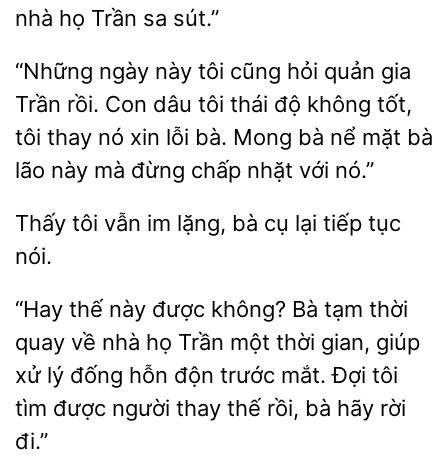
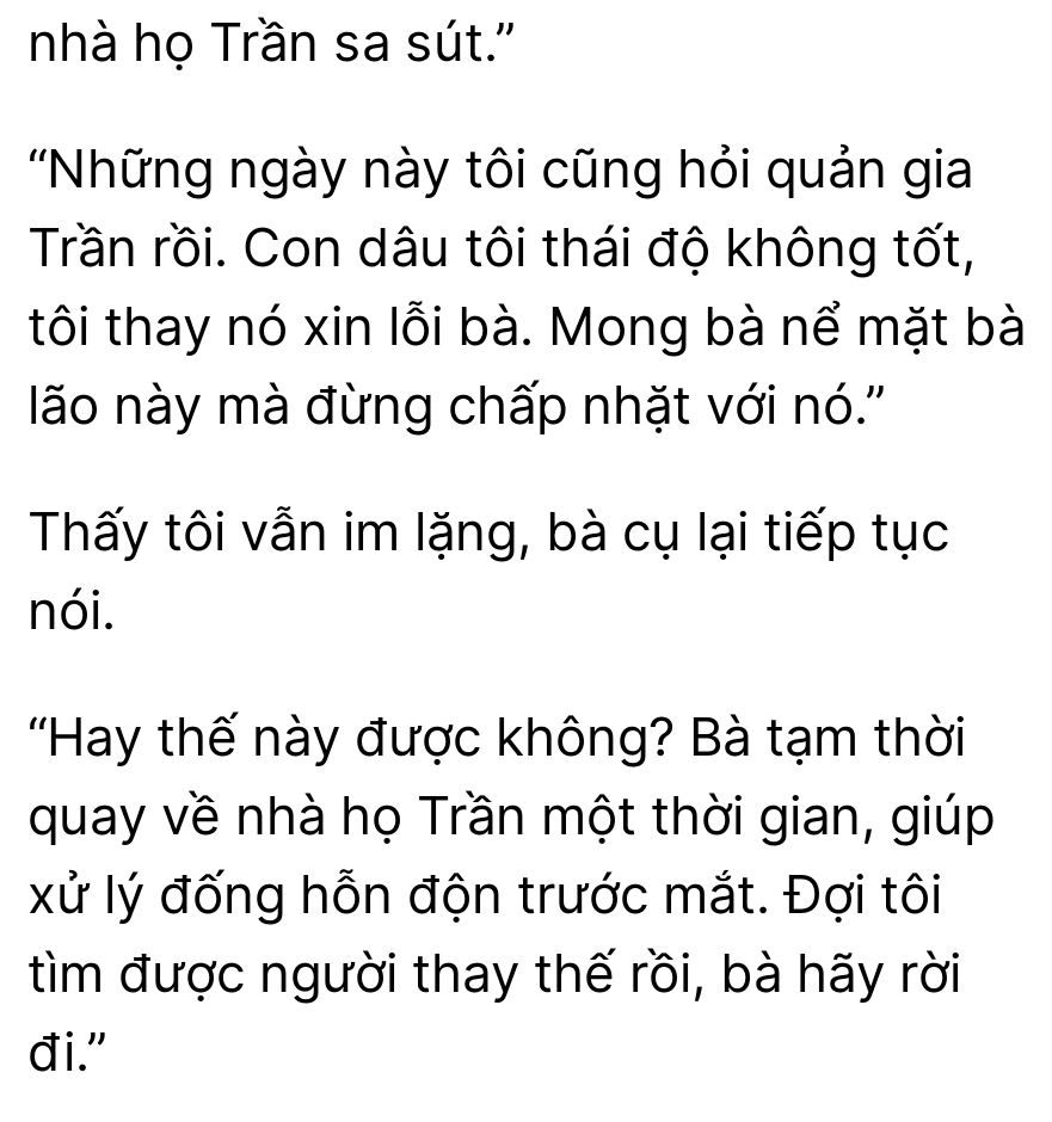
[15,58,433,183] “Những ngày này tôi | hỏi quản gia | Trần rồi. Con dâu tôi thái độ | tốt, | tôi thay nó xin lỗi bà. | bà nể mặt bà | lão này mà đừng chấp nhặt với nó.” -> [27,137,1026,436] “Những ngày này tôi cũng hỏi quản gia | Trần rồi. Con dâu tôi thái | không tốt, | tôi thay nó xin lỗi bà. Mong bà nể mặt bà | này | đừng chấp nhặt với nó.”
[15,210,401,269] Thấy | vẫn | lặng, bà cụ | tiếp tục | nói. -> [27,500,949,562] Thấy tôi vẫn | lặng, bà | lại tiếp tục
[15,296,408,388] “Hay | này được không? | tạm thời | quay về nhà họ Trần một thời gian, | xử lý đống hỗn độn trước mắt. Đợi tôi -> [27,705,995,925] “Hay thế này được không? Bà tạm | quay về nhà họ Trần | thời gian, giúp | xử lý | hỗn độn trước mắt. Đợi tôi

